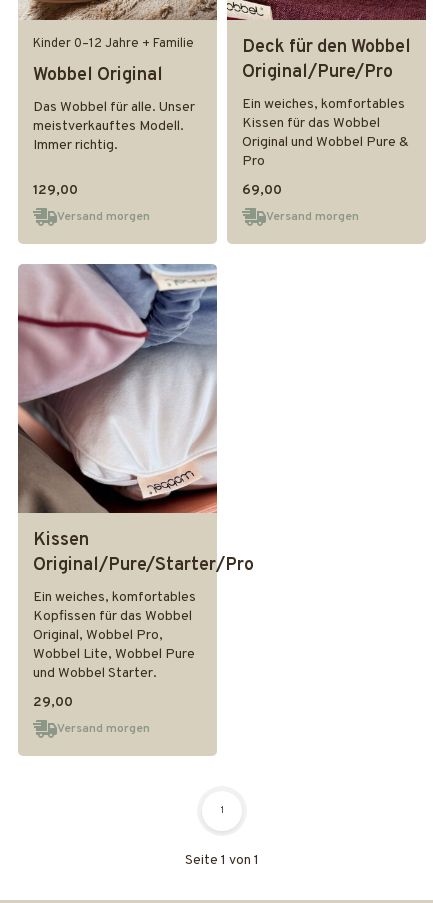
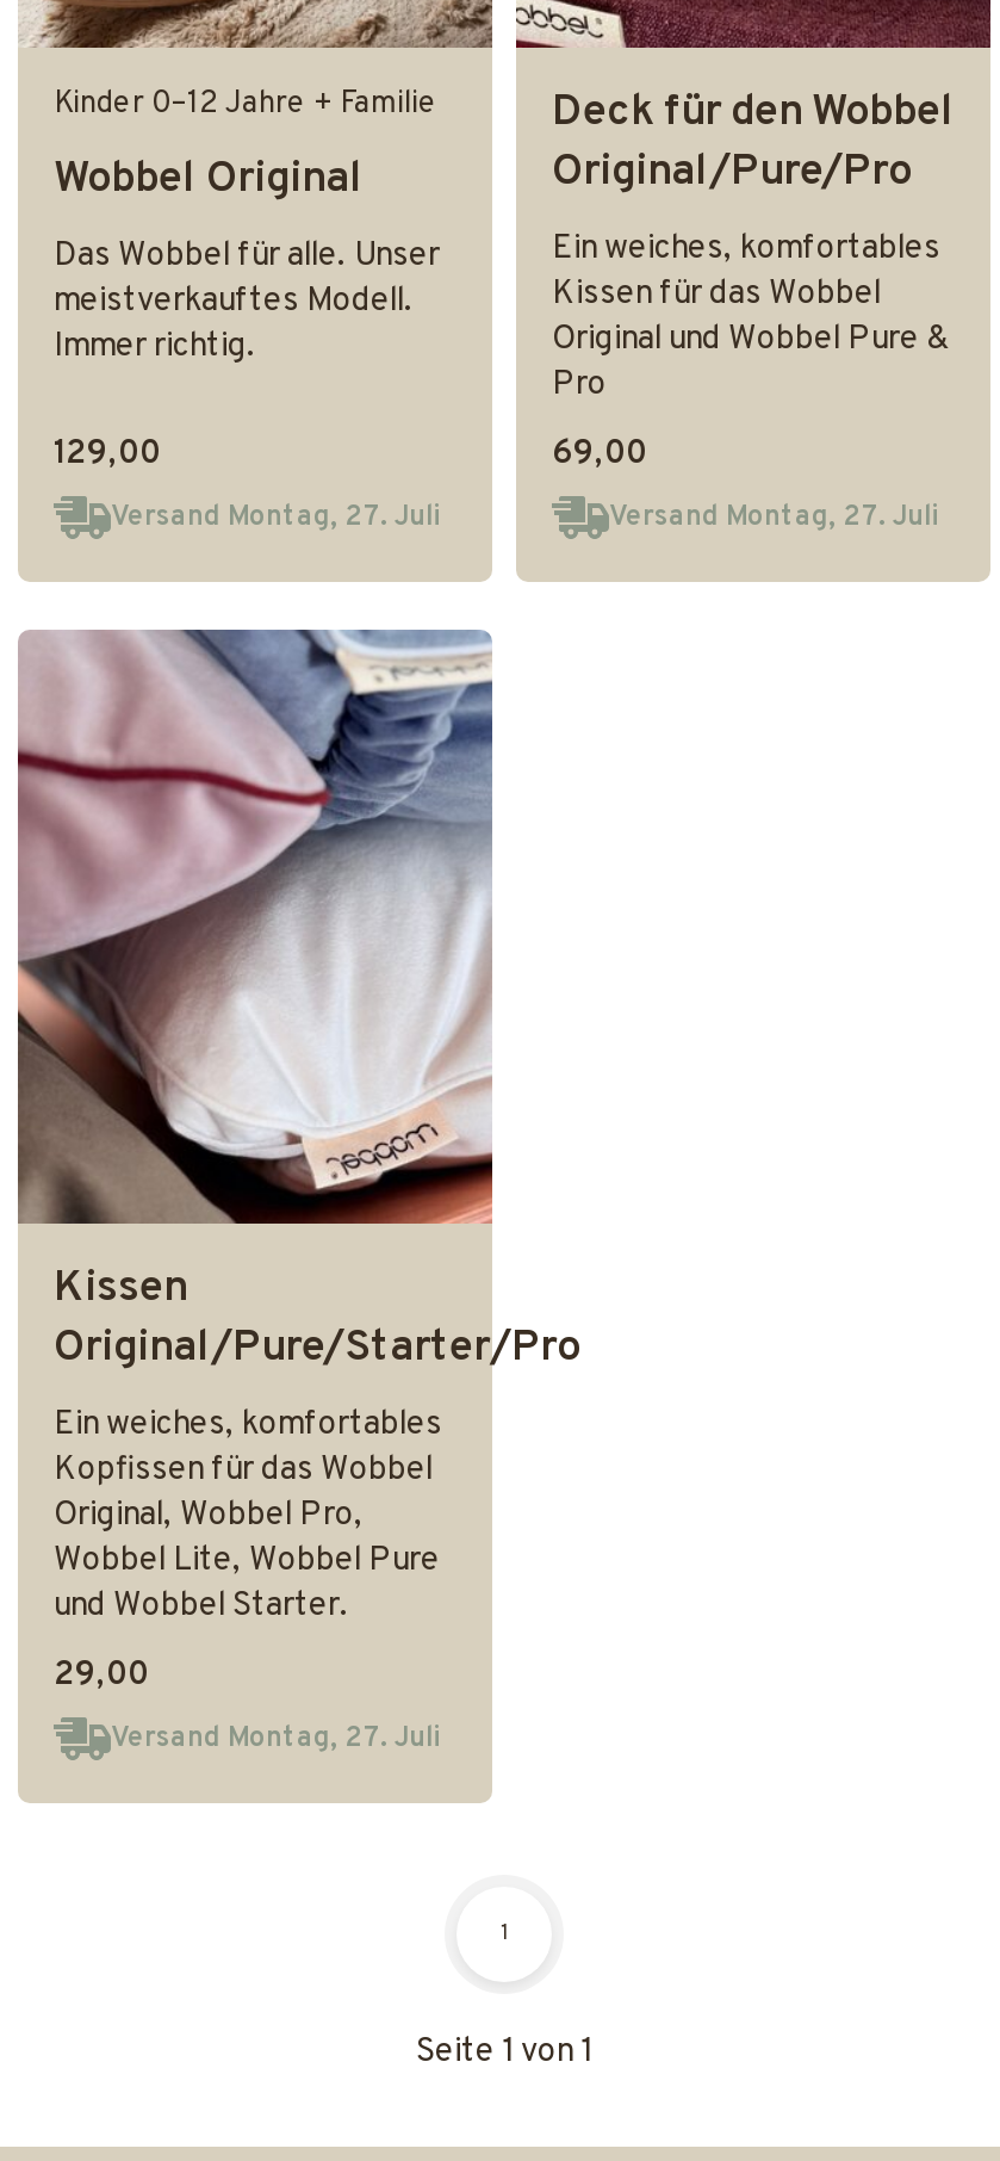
[57,209,150,225] Versand morgen -> [111,498,440,536] Versand Montag, 27. Juli
[266,209,359,225] Versand morgen -> [609,498,938,536] Versand Montag, 27. Juli
[57,720,150,736] Versand morgen -> [111,1719,440,1757] Versand Montag, 27. Juli

